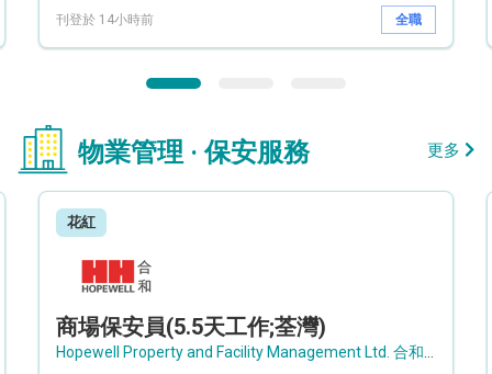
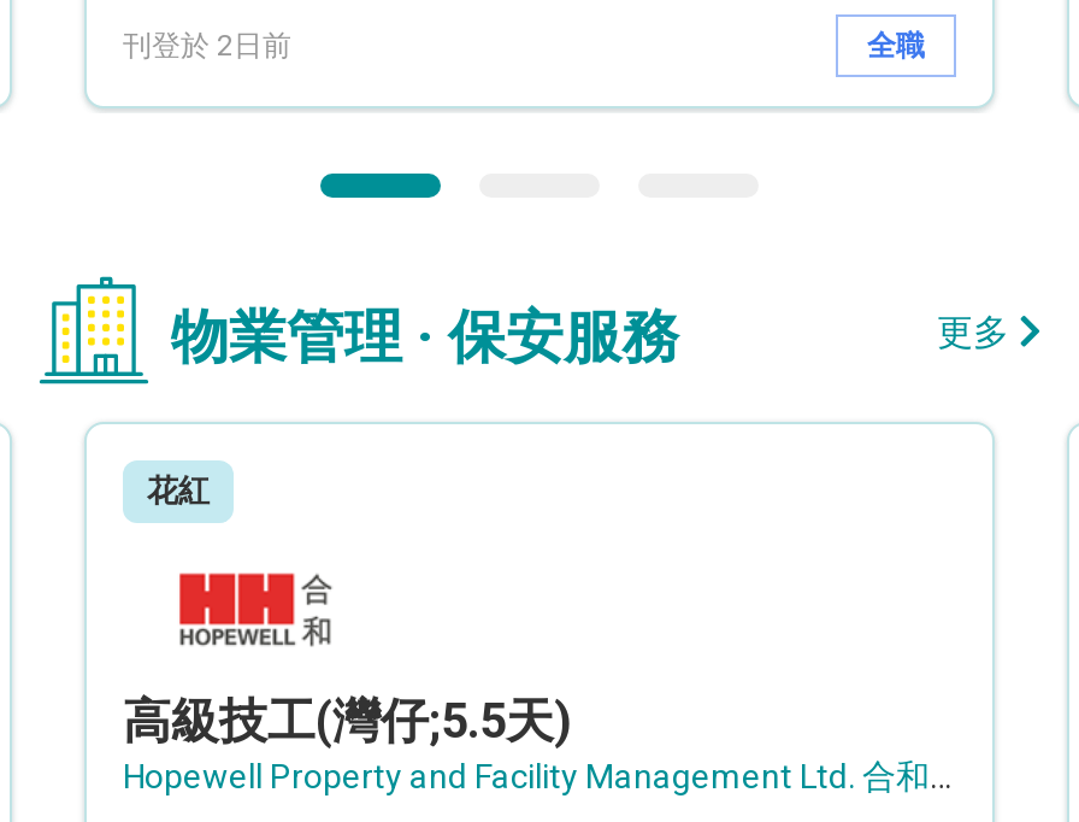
[56,12,154,27] 刊登於 14小時前 -> [123,28,291,61] 刊登於 2日前
[56,314,326,340] 商場保安員(5.5天工作;荃灣) -> [123,692,571,749] 高級技工(灣仔;5.5天)

